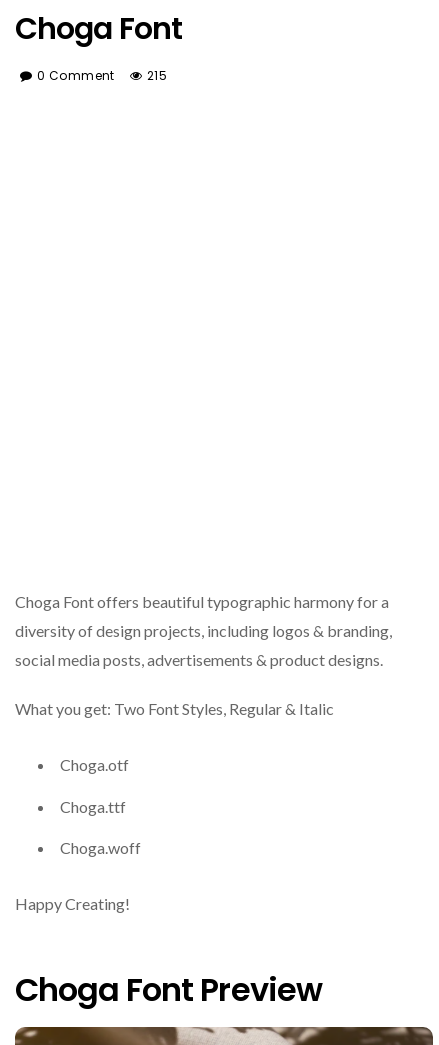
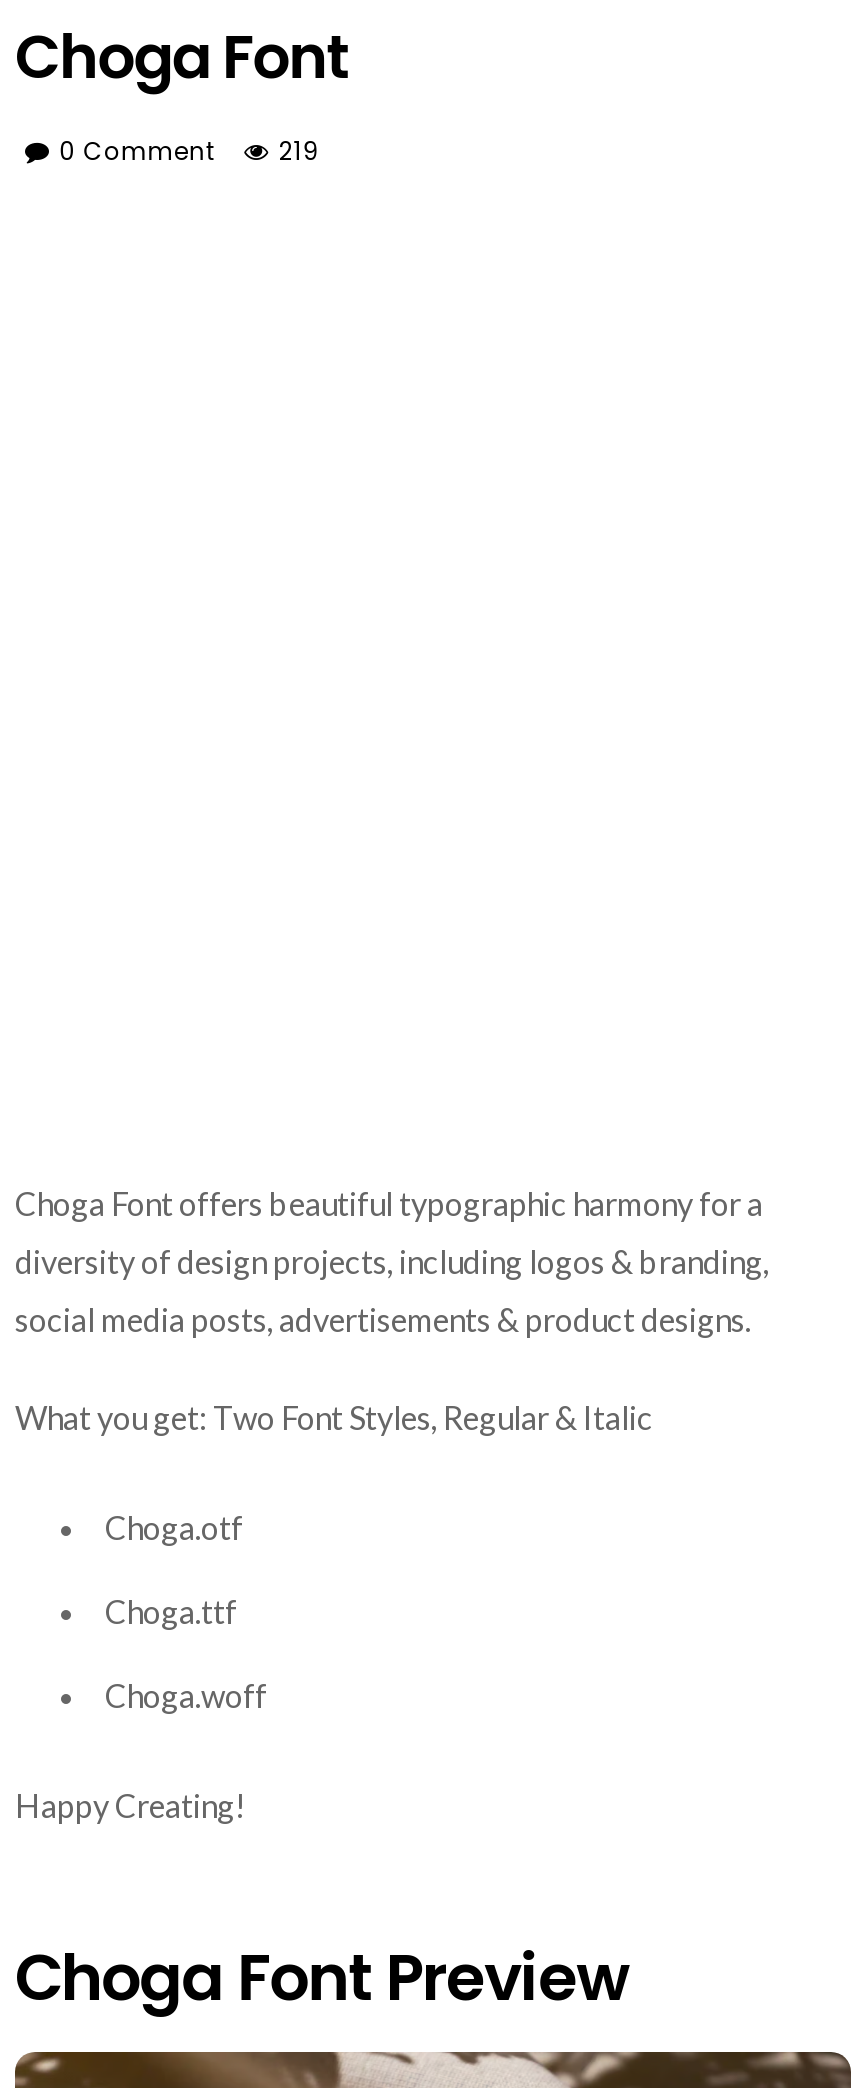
[37,67,167,84] 0 Comment 215 -> [60,133,319,167] 0 Comment 219

